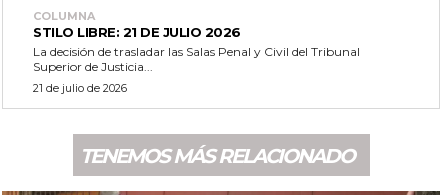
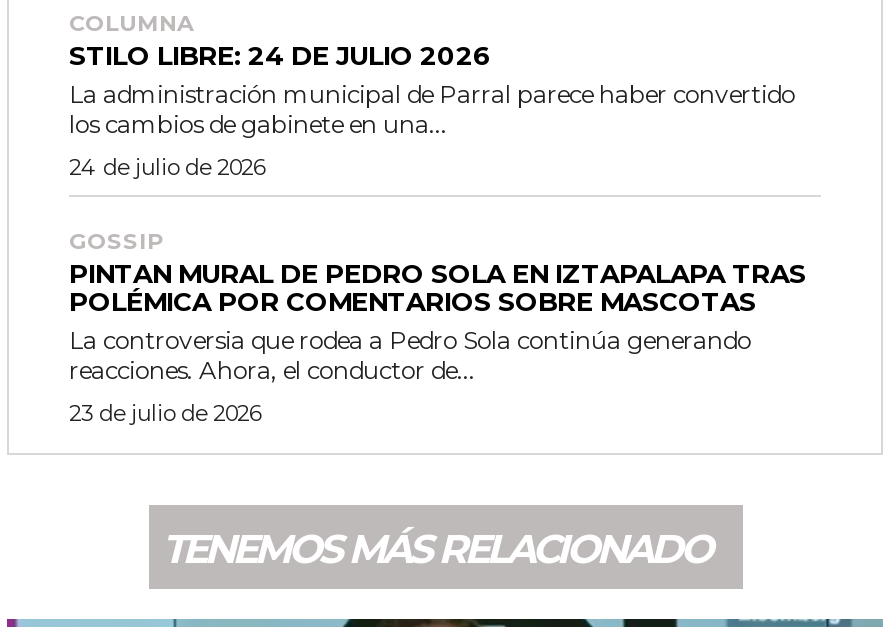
[33,24,360,95] STILO LIBRE: 21 DE JULIO 2026 | La decisión de trasladar las Salas Penal y Civil del Tribunal | Superior de Justicia... | 21 de julio de 2026 -> [69,39,806,427] STILO LIBRE: 24 DE JULIO 2026 | La administración municipal de Parral parece haber convertido | los cambios de gabinete en una... | 24 de julio de 2026 | GOSSIP | PINTAN MURAL DE PEDRO SOLA EN IZTAPALAPA TRAS | POLÉMICA POR COMENTARIOS SOBRE MASCOTAS | La controversia que rodea a Pedro Sola continúa generando | reacciones. Ahora, el conductor de... | 23 de julio de 2026

